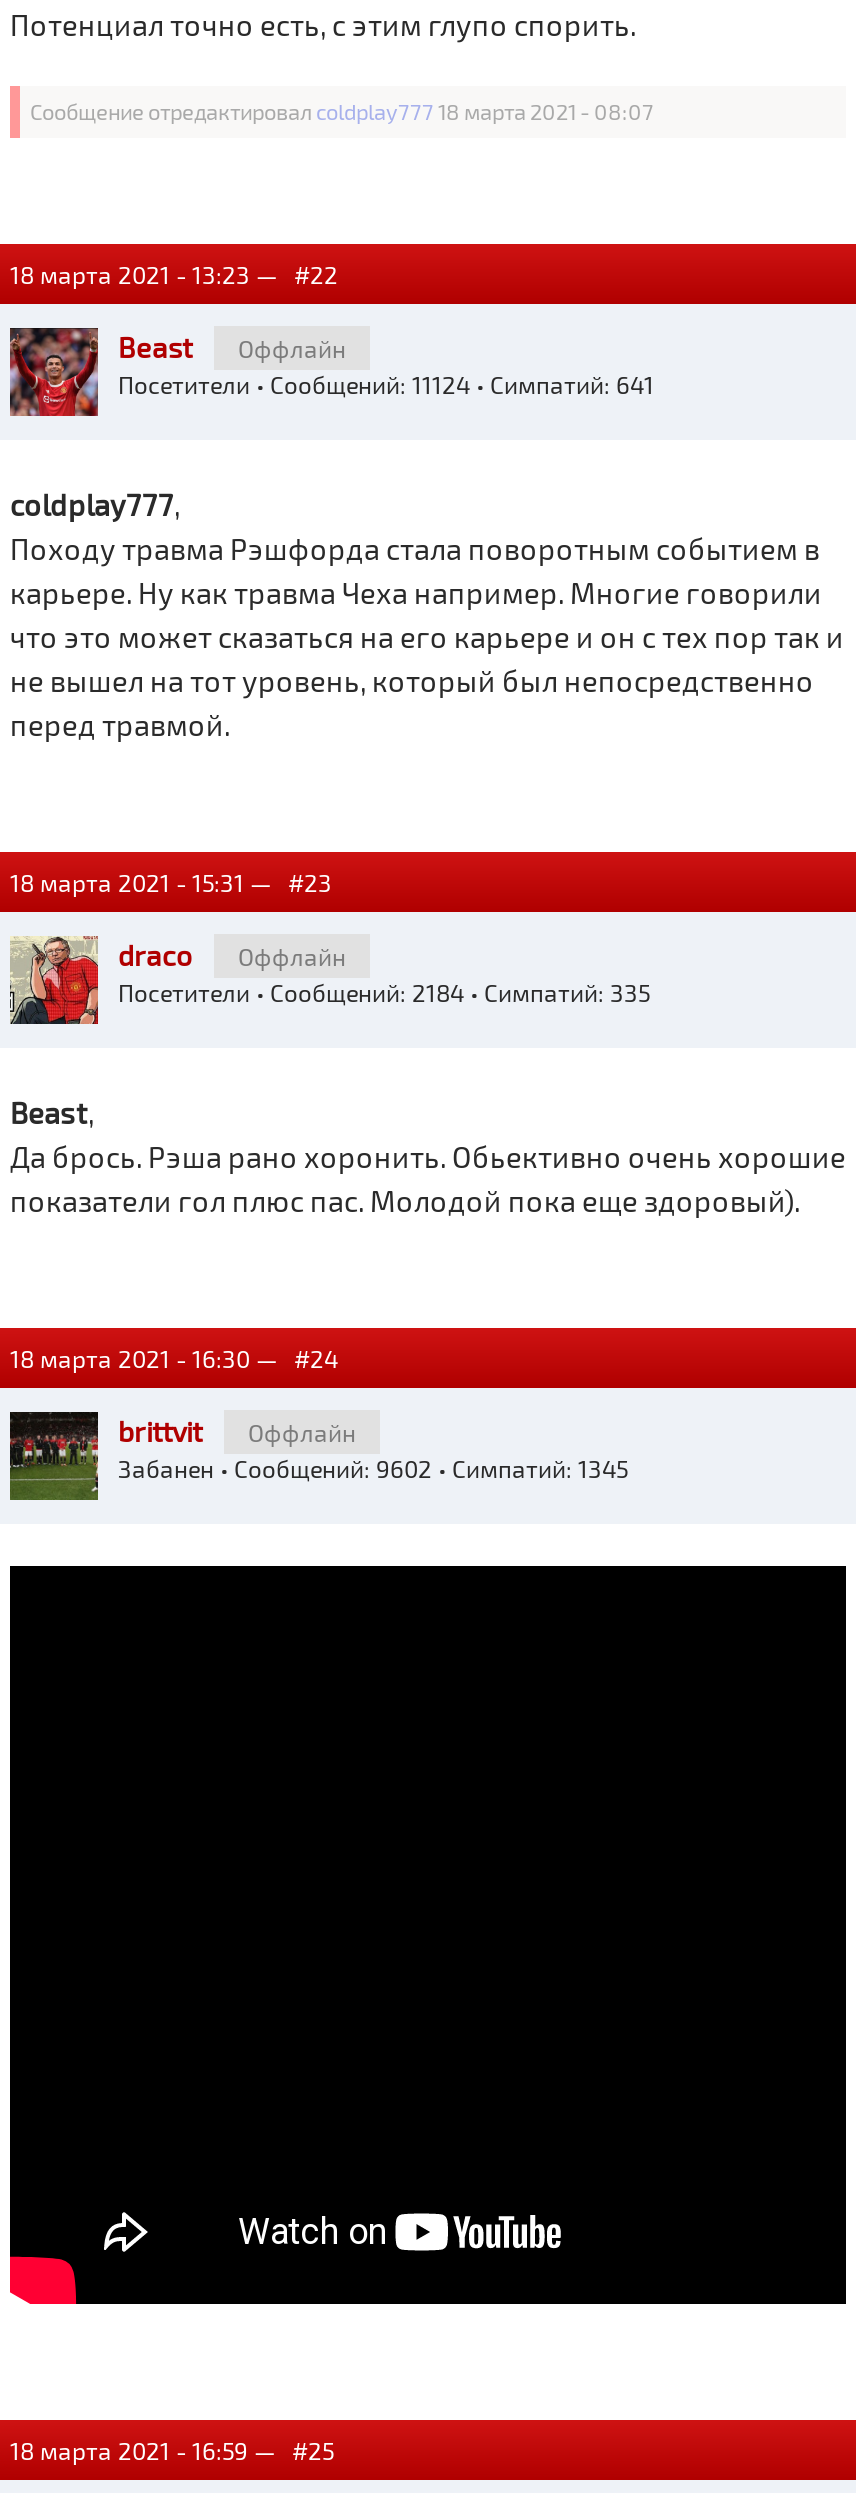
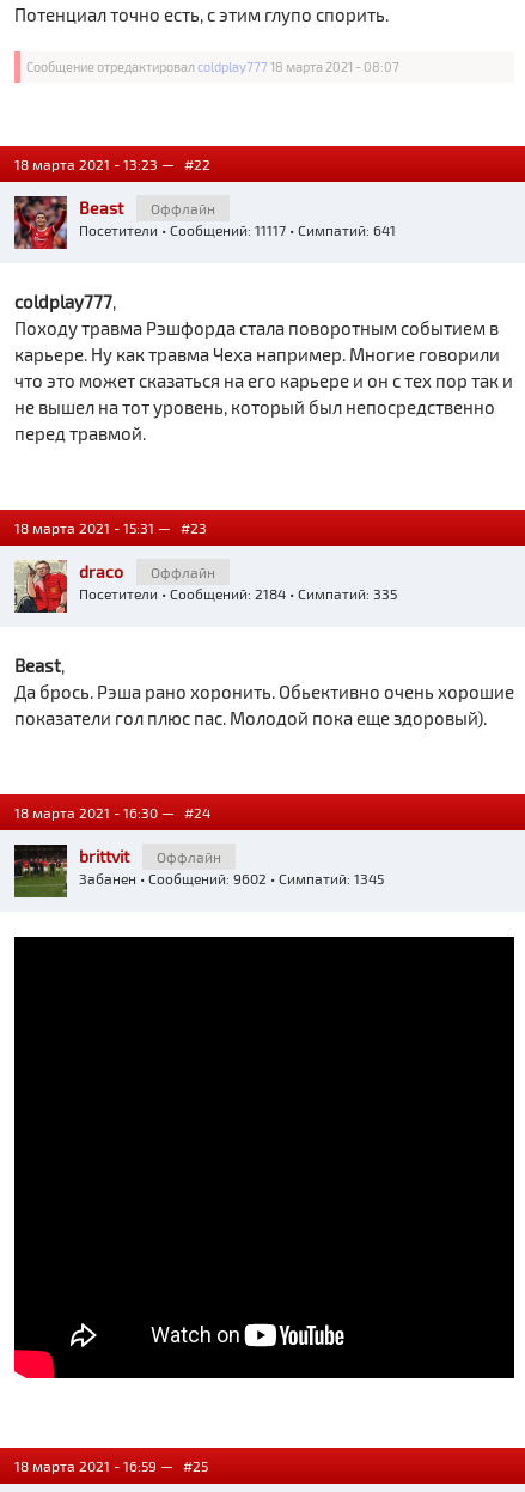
[118,370,654,398] Посетители • Сообщений: 11124 • Симпатий: 641 -> [79,221,396,238] Посетители • Сообщений: 11117 • Симпатий: 641

